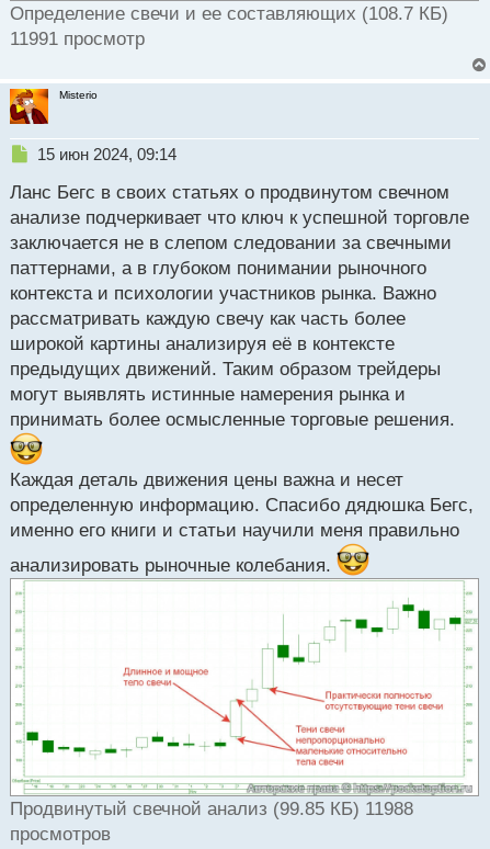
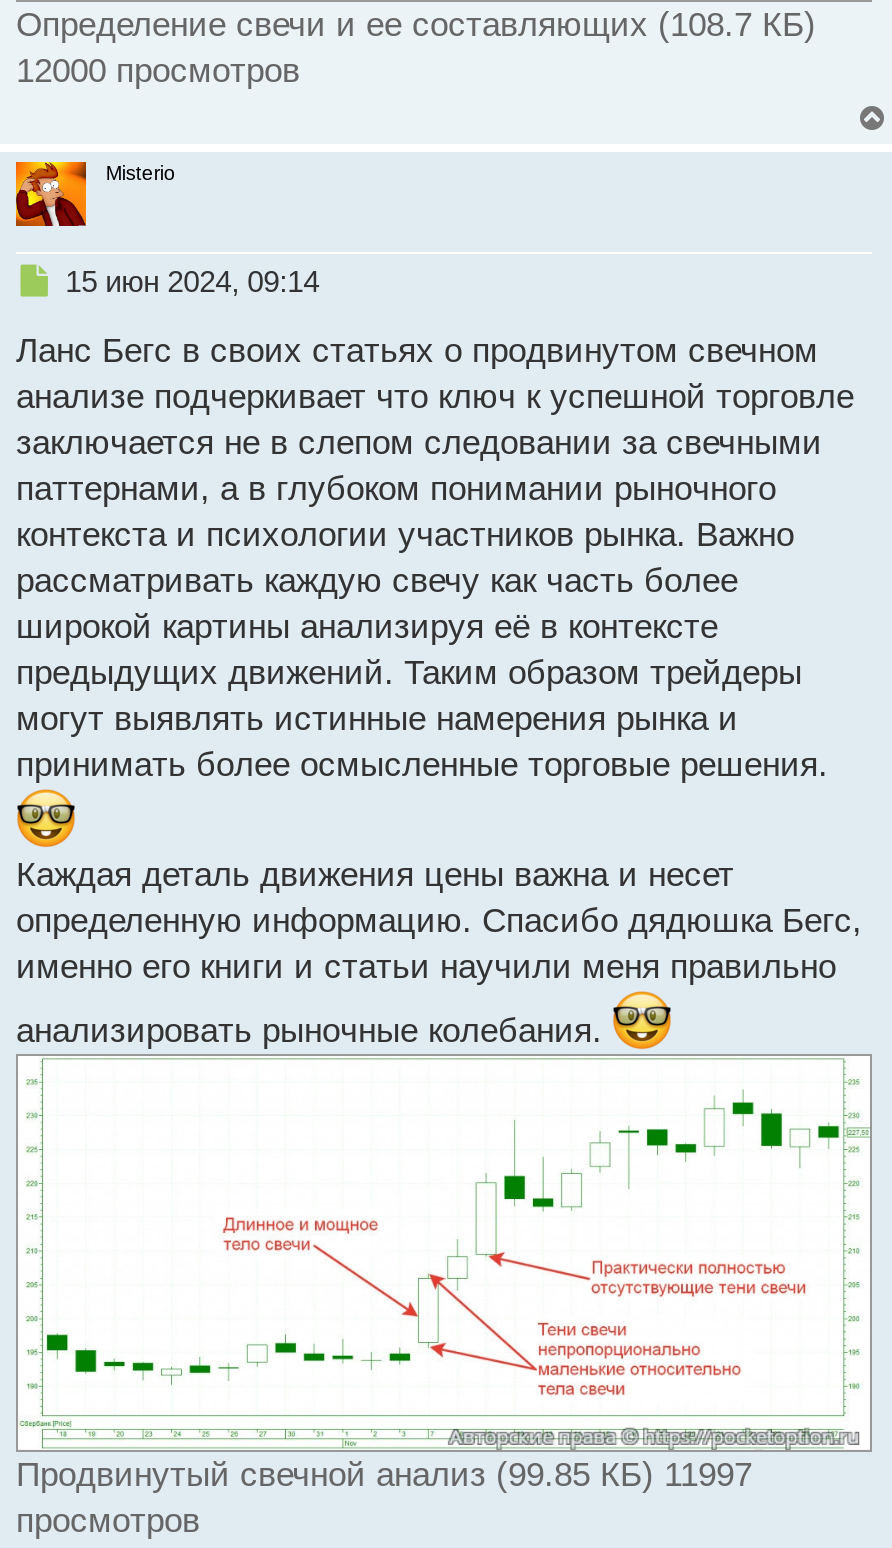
[10,28,145,49] 11991 просмотр -> [16,52,300,90] 12000 просмотров
[10,799,413,819] Продвинутый свечной анализ (99.85 КБ) 11988 -> [16,1456,752,1494] Продвинутый свечной анализ (99.85 КБ) 11997

